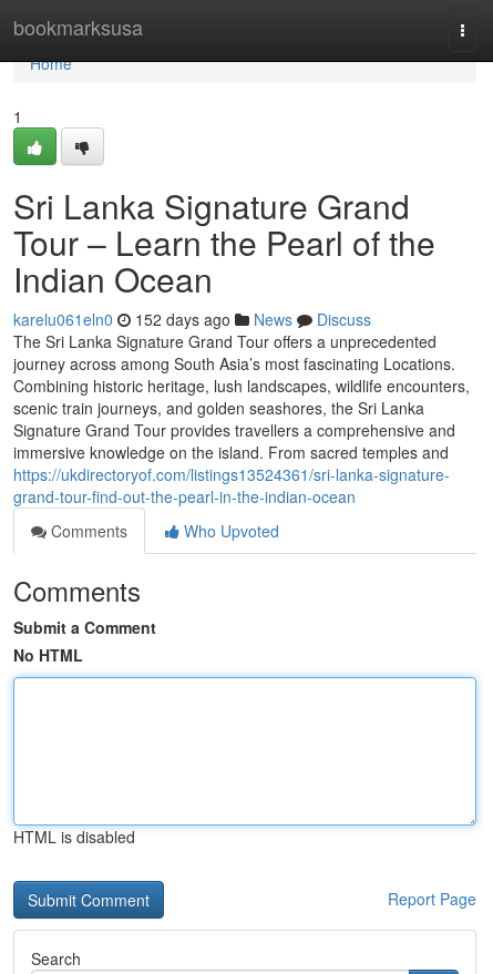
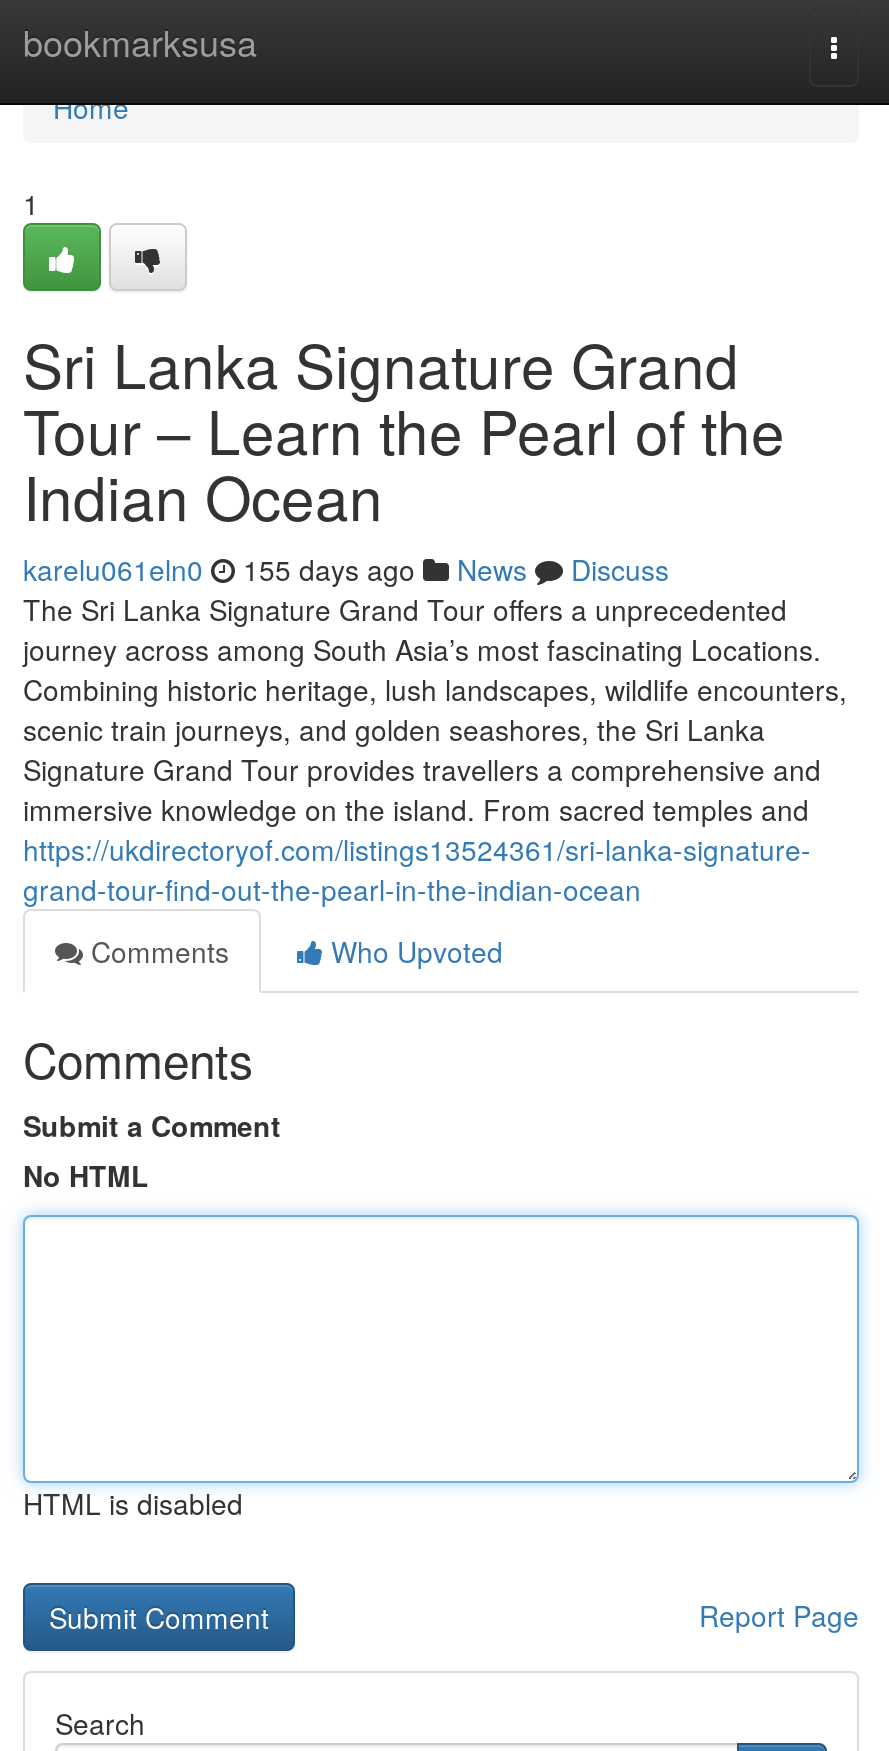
[13,308,371,330] karelu061eln0 152 days ago News Discuss -> [23,549,669,589] karelu061eln0 155 days ago News Discuss

